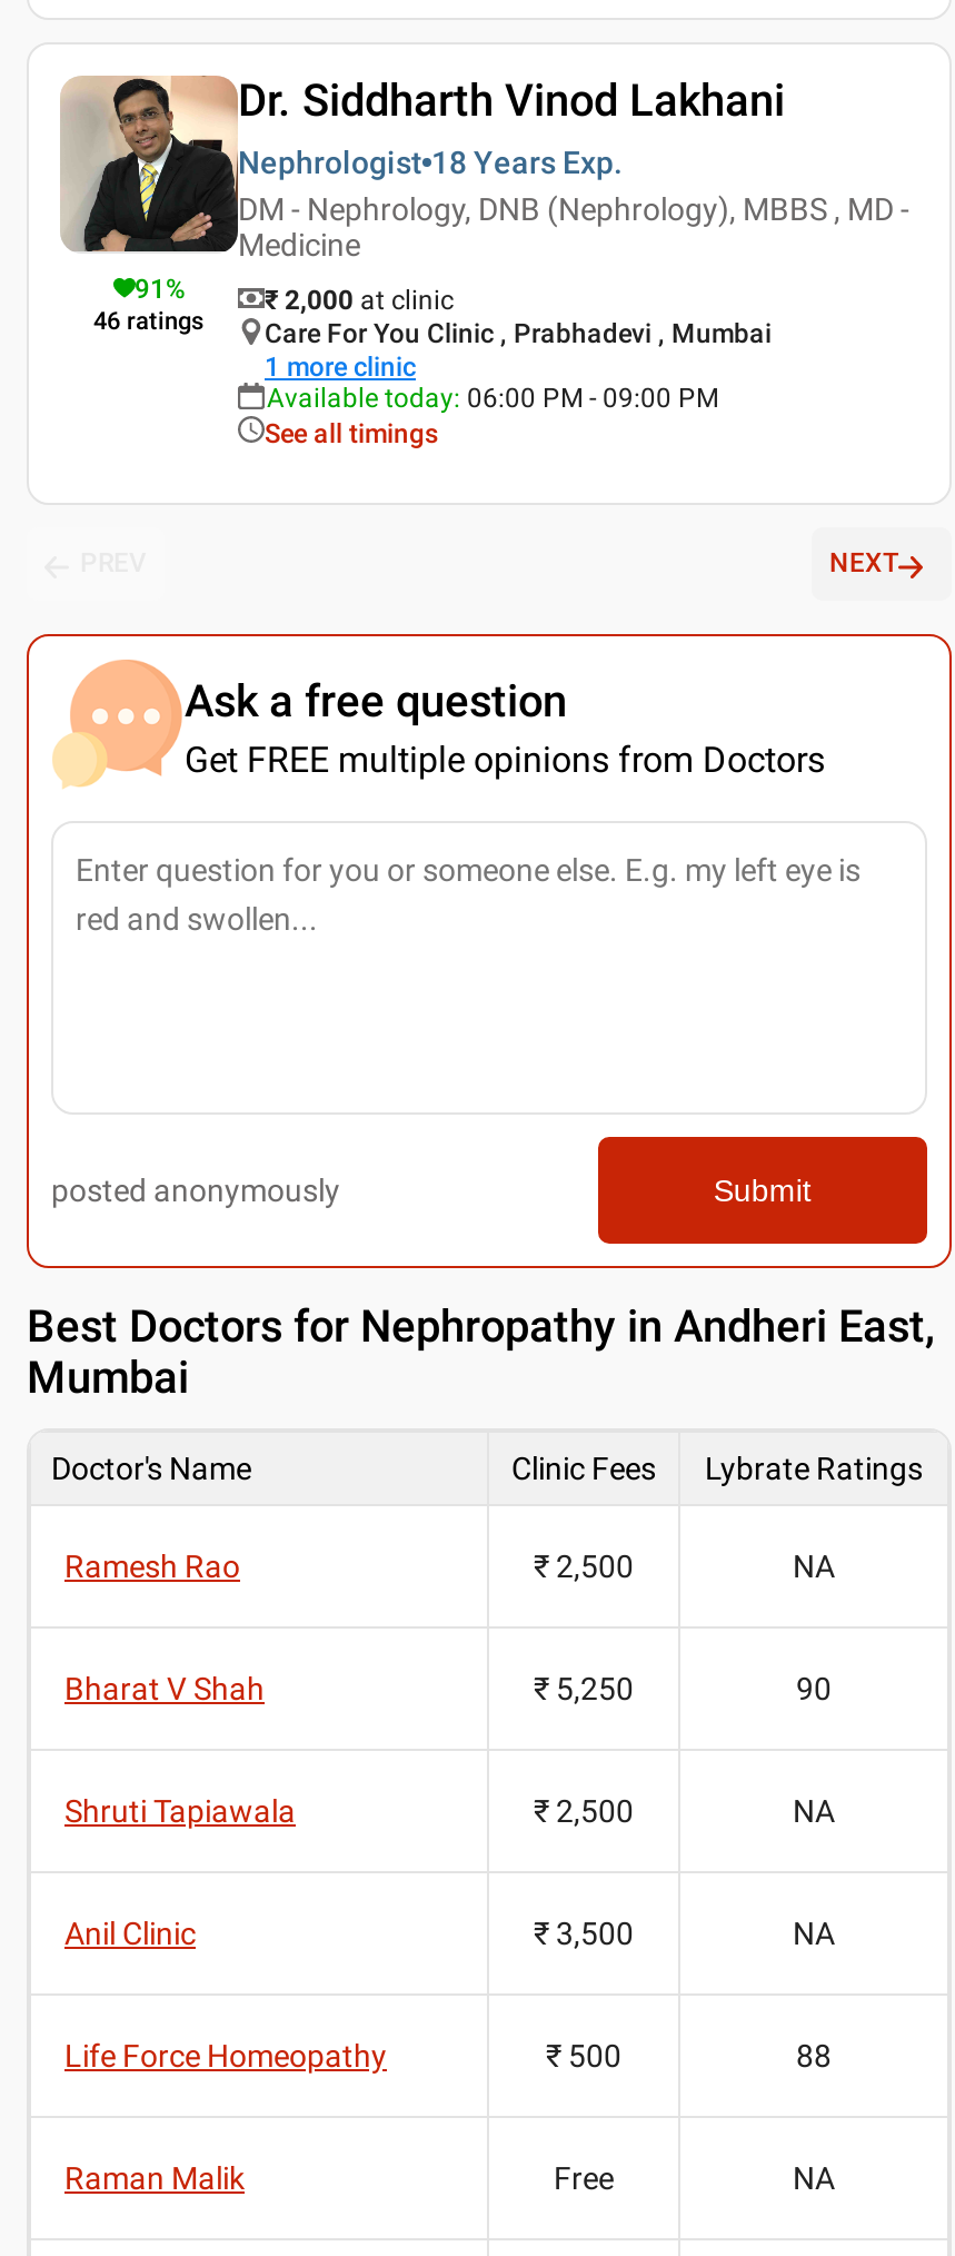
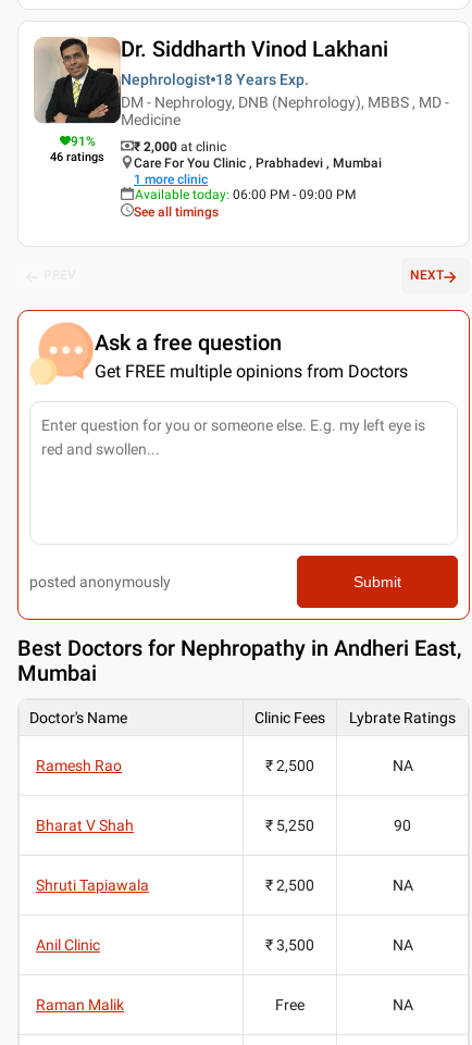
[64,2037,832,2072] Life Force Homeopathy | ₹ 500 | 88 -> none

